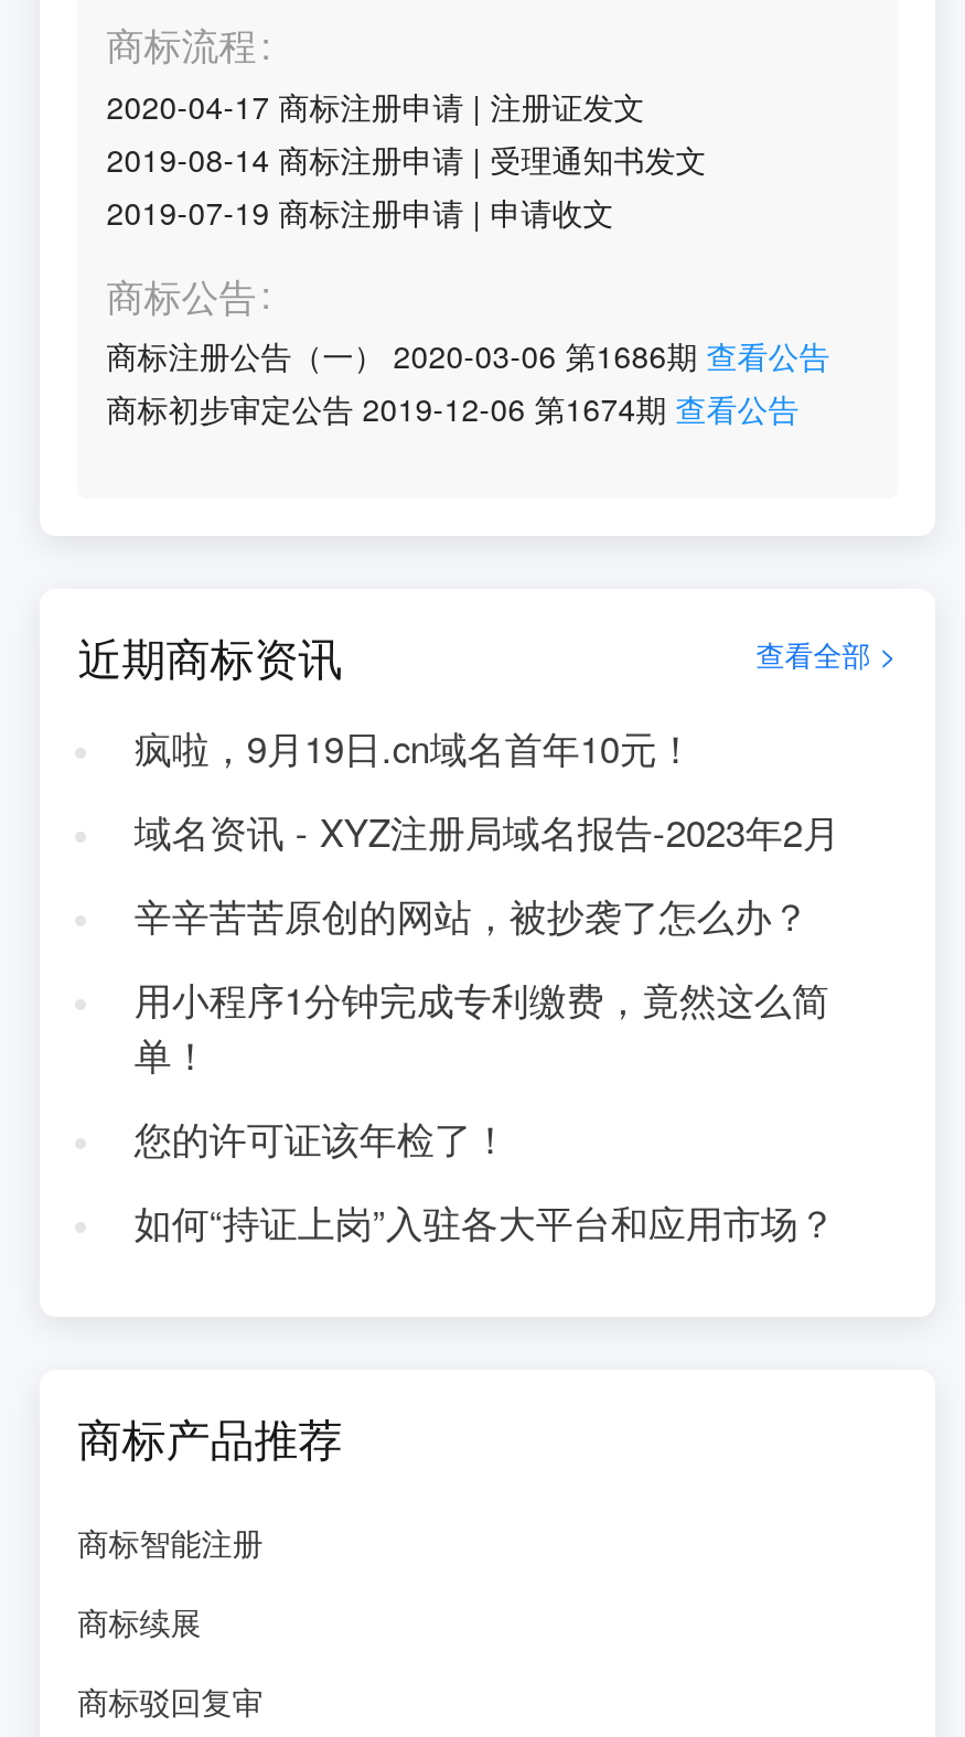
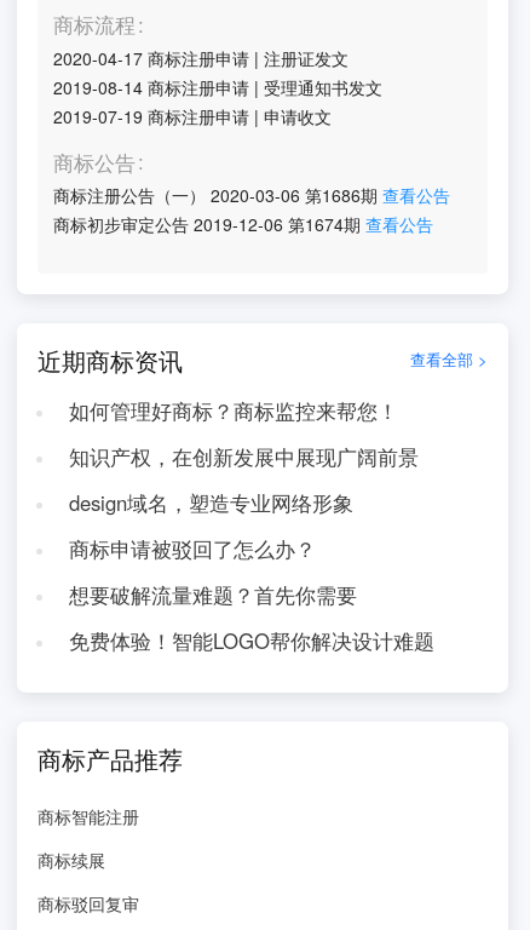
[134,721,694,774] 疯啦，9月19日.cn域名首年10元！ -> [69,396,398,425] 如何管理好商标？商标监控来帮您！
[134,805,840,858] 域名资讯 - XYZ注册局域名报告-2023年2月 -> [69,442,418,471] 知识产权，在创新发展中展现广阔前景
[134,889,809,942] 辛辛苦苦原创的网站，被抄袭了怎么办？ -> [69,488,353,517] design域名，塑造专业网络形象
[134,973,829,1081] 用小程序1分钟完成专利缴费，竟然这么简 | 单！ -> [69,534,316,563] 商标申请被驳回了怎么办？
[134,1111,509,1164] 您的许可证该年检了！ -> [69,580,357,609] 想要破解流量难题？首先你需要
[134,1195,836,1248] 如何“持证上岗”入驻各大平台和应用市场？ -> [69,626,434,655] 免费体验！智能LOGO帮你解决设计难题

